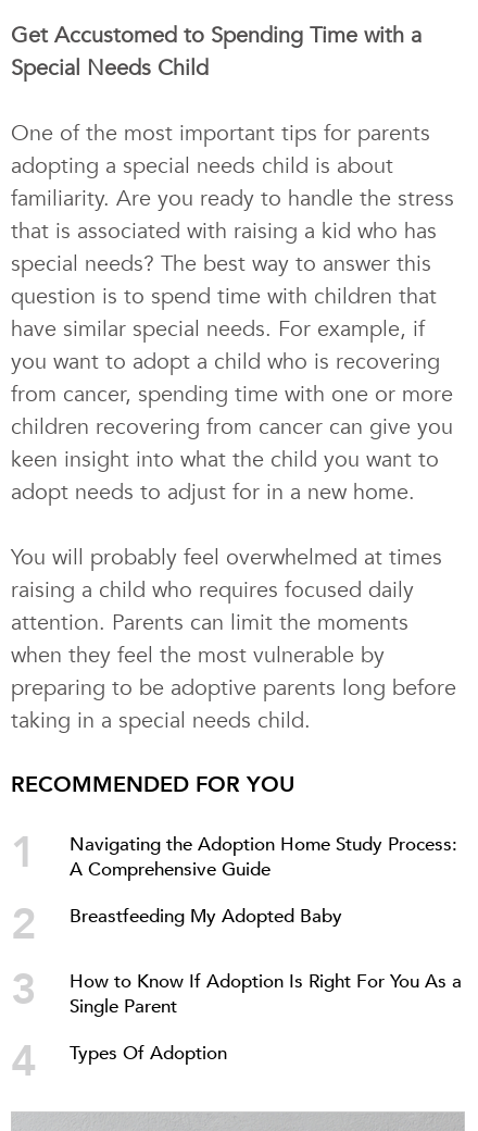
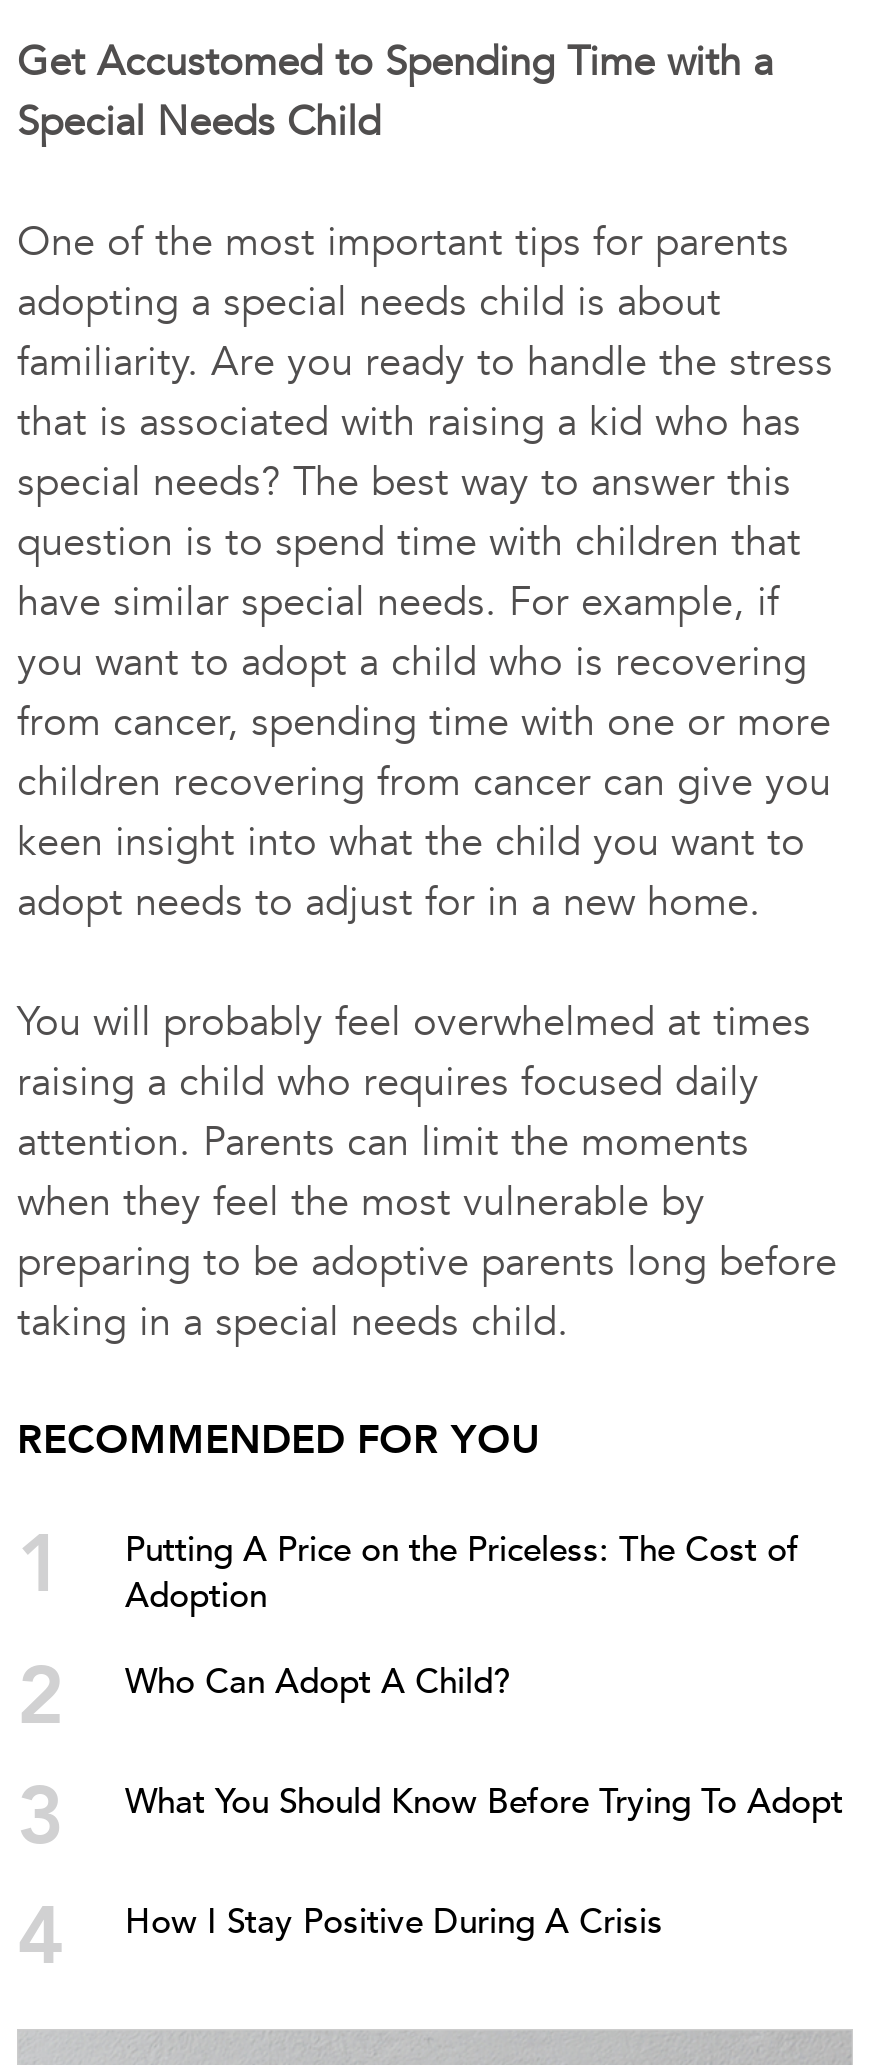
[70,832,457,882] Navigating the Adoption Home Study Process: | A Comprehensive Guide -> [125,1527,799,1619] Putting A Price on the Priceless: The Cost of | Adoption
[70,903,342,929] Breastfeeding My Adopted Baby -> [125,1659,511,1705] Who Can Adopt A Child?
[70,969,462,1019] How to Know If Adoption Is Right For You As a | Single Parent -> [125,1779,843,1825] What You Should Know Before Trying To Adopt
[70,1041,227,1066] Types Of Adoption -> [125,1899,663,1945] How I Stay Positive During A Crisis

